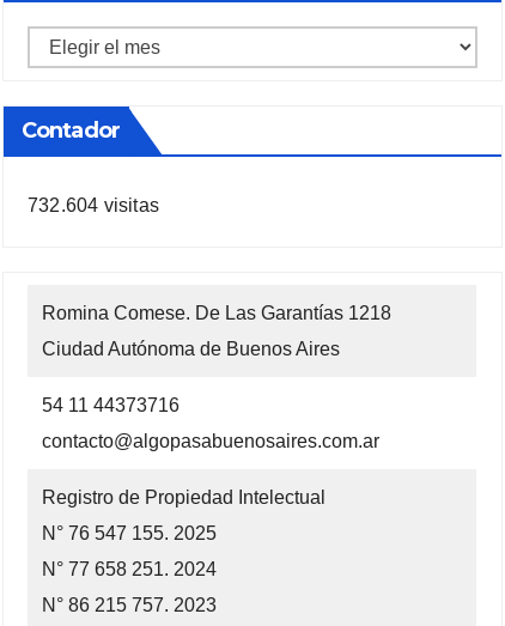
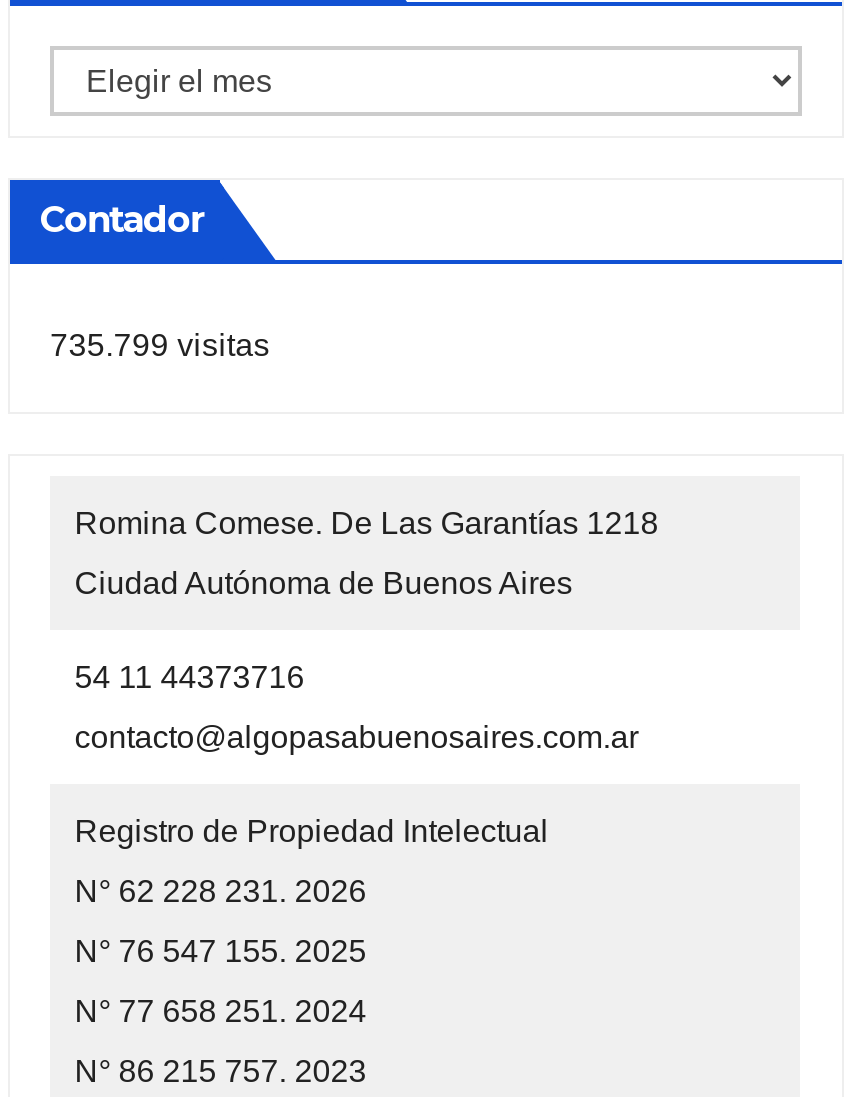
[28,195,159,216] 732.604 visitas -> [50,327,270,361] 735.799 visitas
none -> [74,874,366,908] N° 62 228 231. 2026

